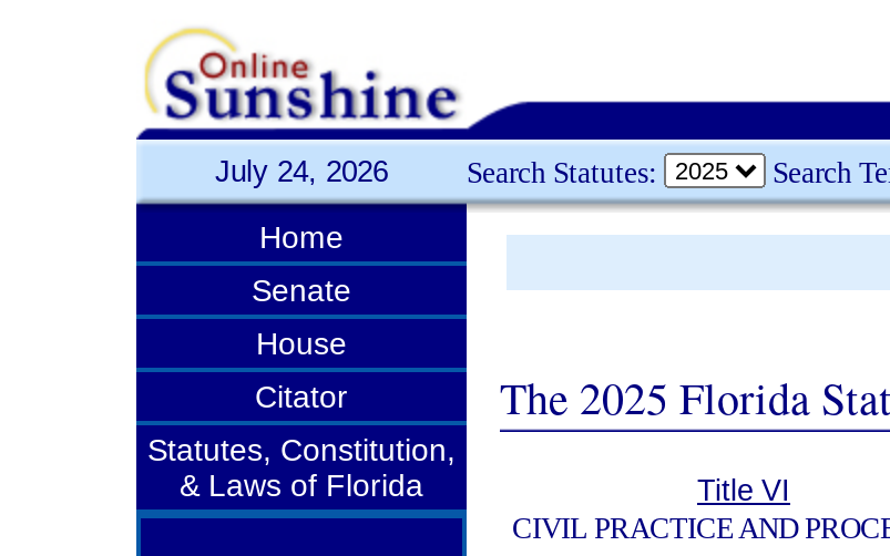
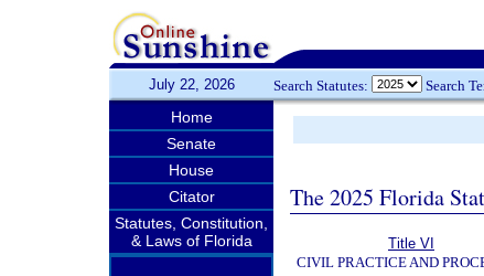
[215,155,388,188] July 24, 2026 -> [148,76,234,93] July 22, 2026

